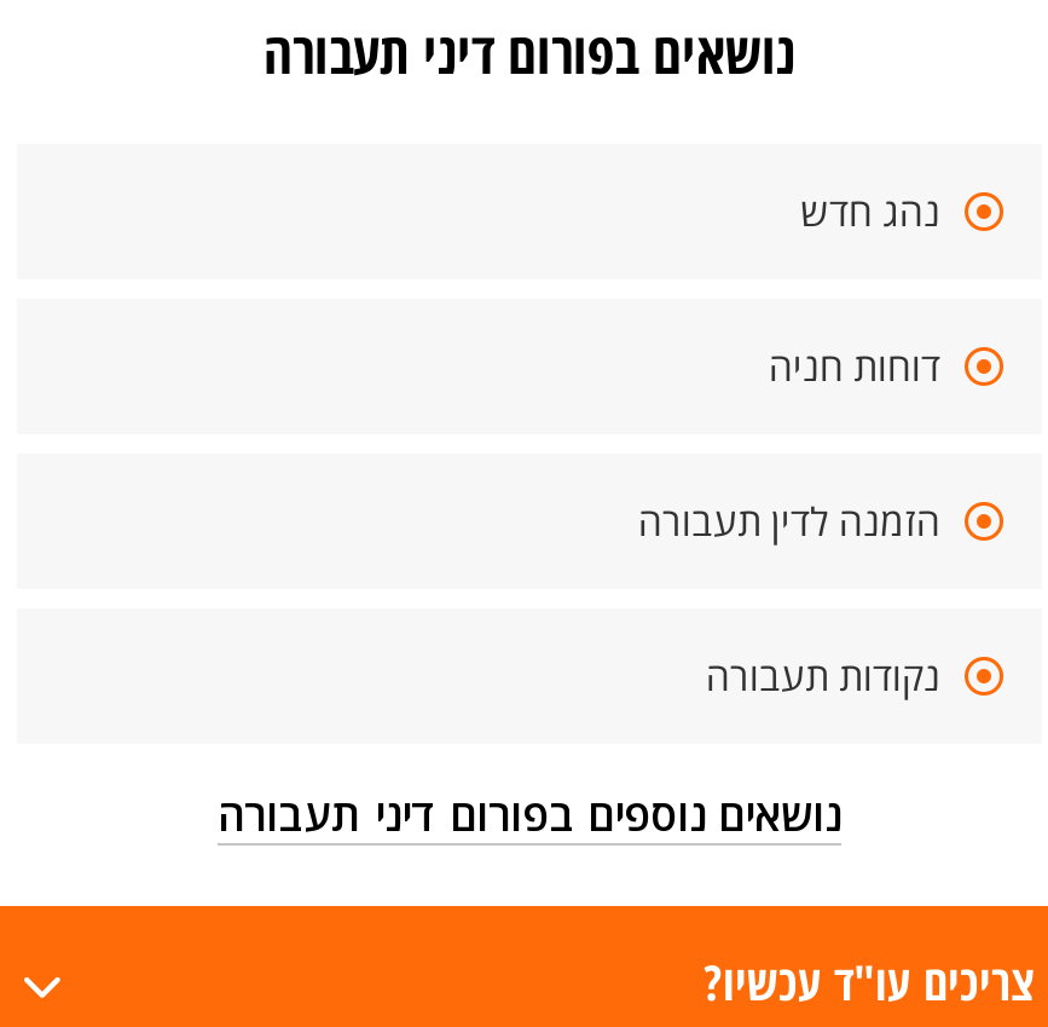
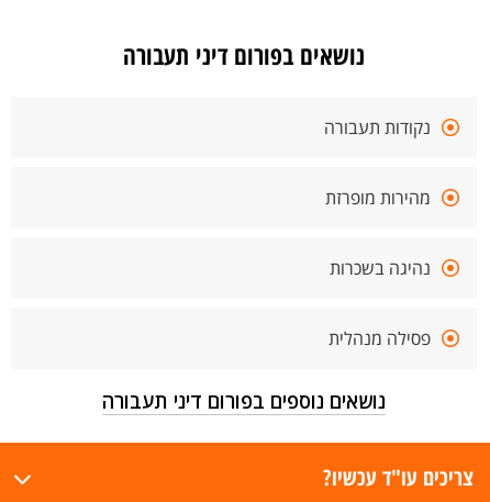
[638,185,940,548] נהג חדש | דוחות חניה | הזמנה לדין תעבורה -> none
moved [706,650,940,703] -> [324,115,431,140]: נקודות תעבורה
none -> [325,186,431,350] מהירות מופרזת | נהיגה בשכרות | פסילה מנהלית

